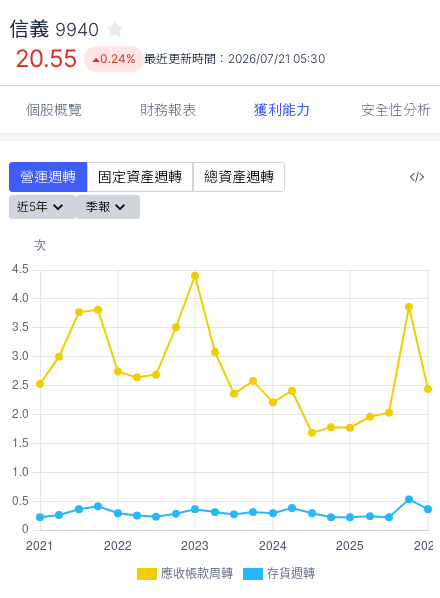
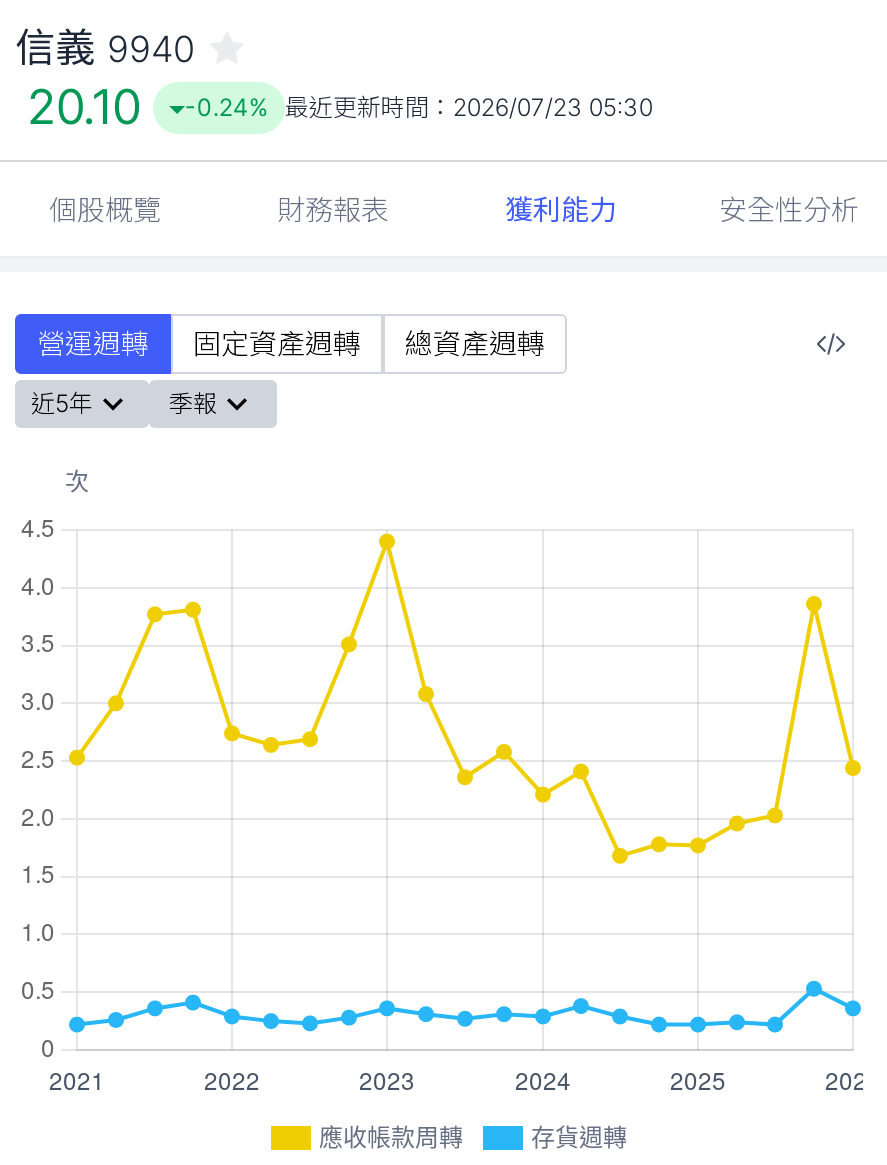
[15,44,78,73] 20.55 -> [27,78,141,136] 20.10
[100,51,325,66] 0.24% 最近更新時間：2026/07/21 05:30 -> [185,92,653,122] -0.24% 最近更新時間：2026/07/23 05:30

